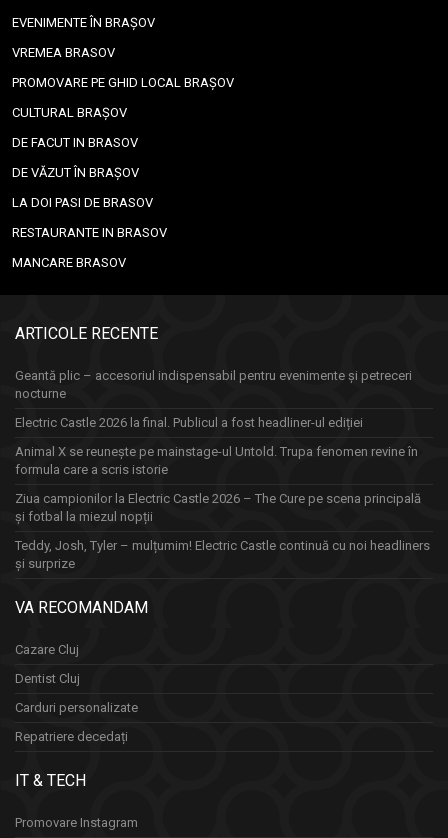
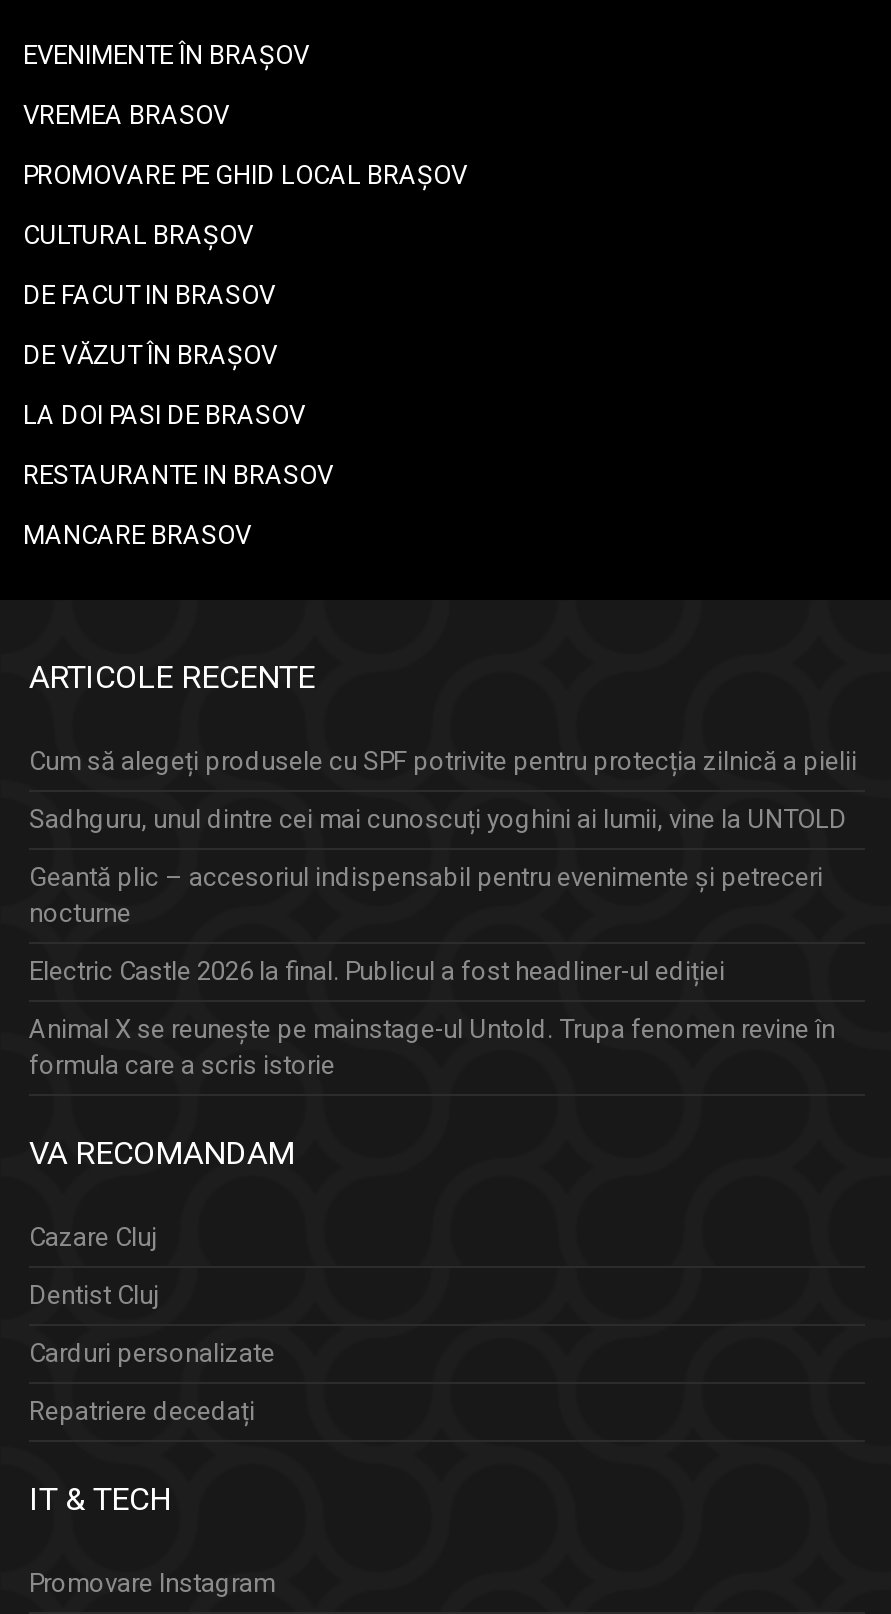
none -> [29,747,857,835] Cum să alegeți produsele cu SPF potrivite pentru protecția zilnică a pielii | Sadhguru, unul dintre cei mai cunoscuți yoghini ai lumii, vine la UNTOLD
moved [15,368,418,477] -> [29,863,835,1081]: Geantă plic – accesoriul indispensabil pentru evenimente și petreceri | nocturne | Electric Castle 2026 la final. Publicul a fost headliner-ul ediției | Animal X se reunește pe mainstage-ul Untold. Trupa fenomen revine în | formula care a scris istorie
[15,491,430,571] Ziua campionilor la Electric Castle 2026 – The Cure pe scena principală | și fotbal la miezul nopții | Teddy, Josh, Tyler – mulțumim! Electric Castle continuă cu noi headliners | și surprize -> none

